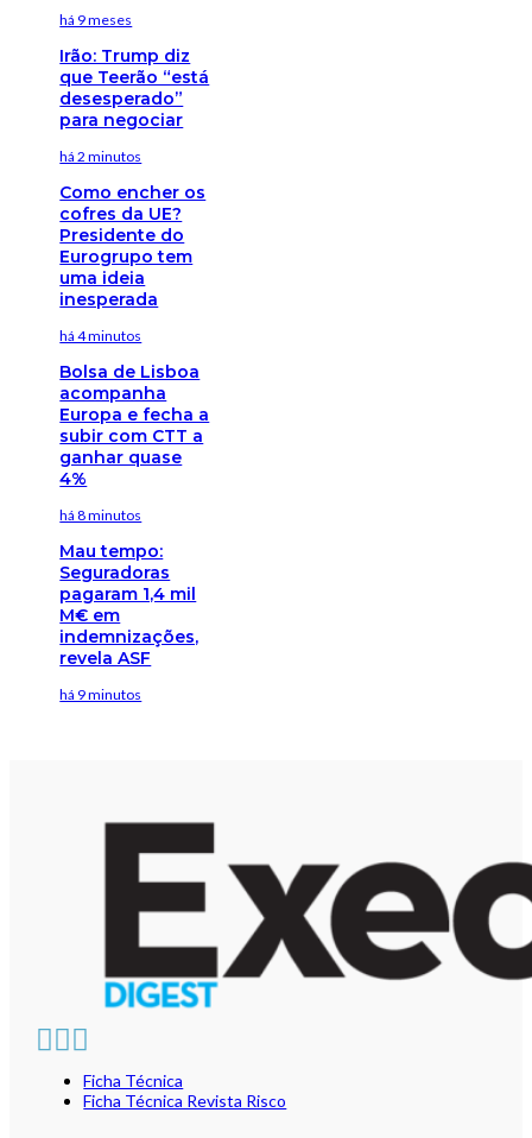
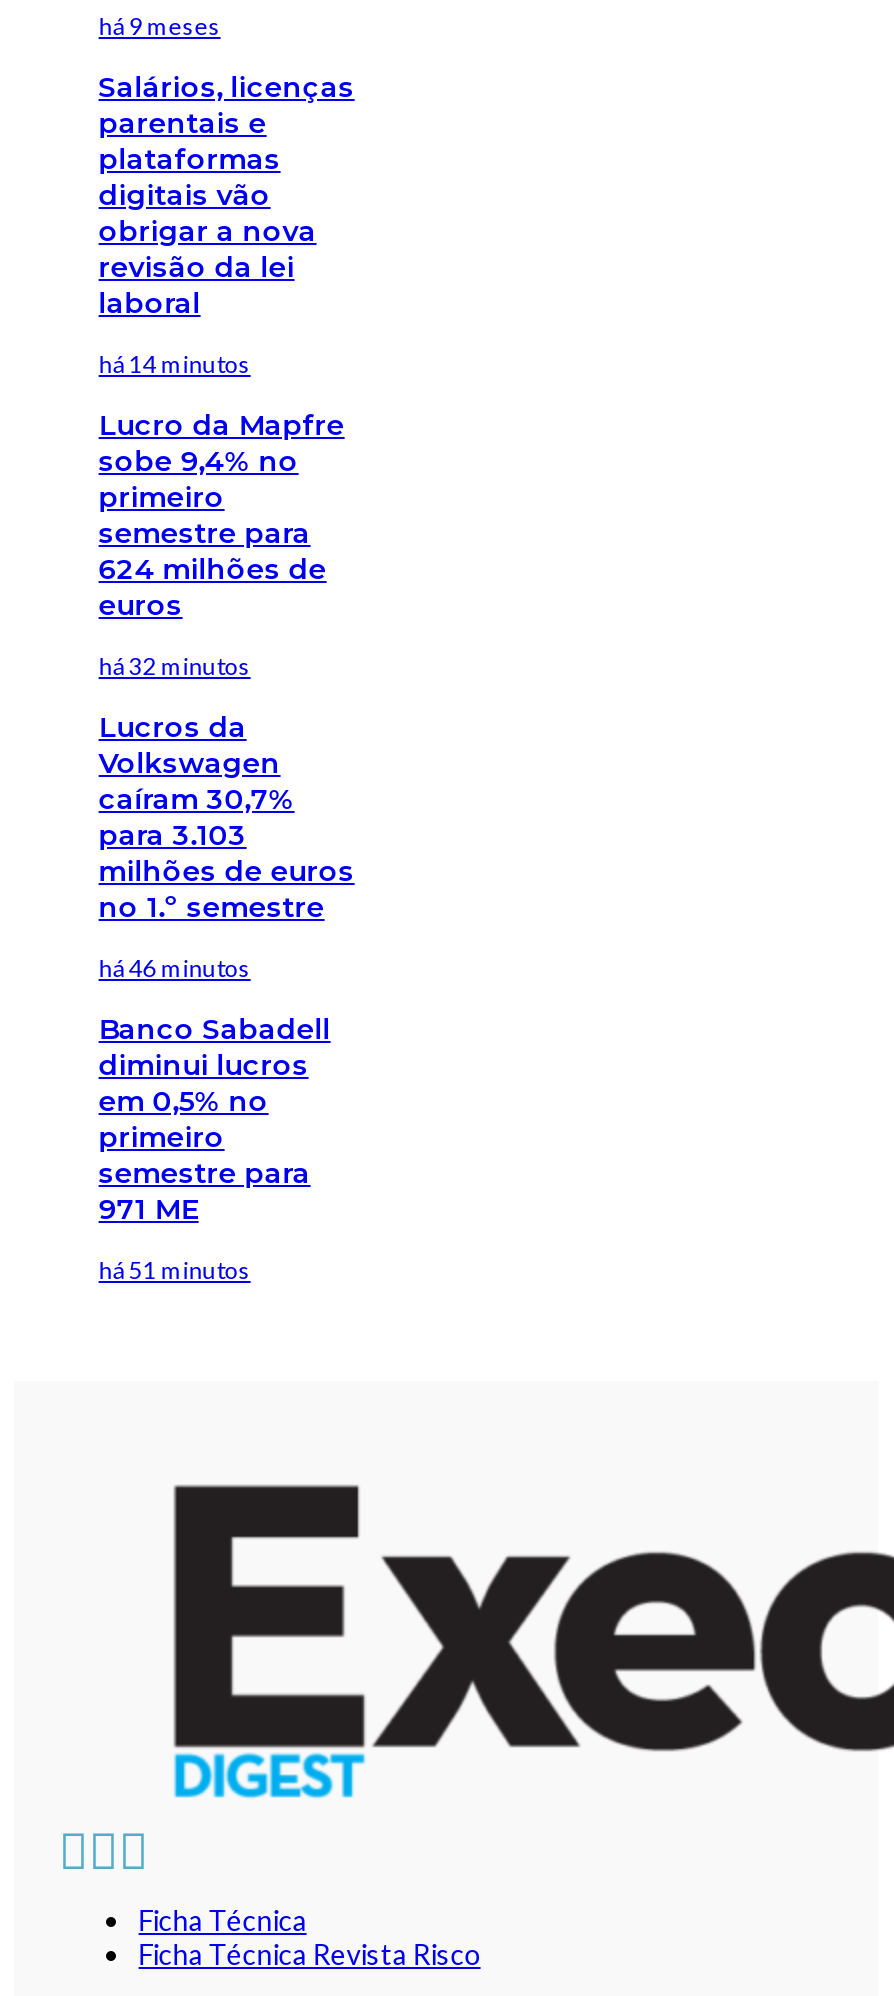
[60,45,209,130] Irão: Trump diz | que Teerão “está | desesperado” | para negociar -> [99,68,355,320] Salários, licenças | parentais e | plataformas | digitais vão | obrigar a nova | revisão da lei | laboral
[60,147,142,165] há 2 minutos -> [99,348,251,378] há 14 minutos
[60,181,206,309] Como encher os | cofres da UE? | Presidente do | Eurogrupo tem | uma ideia | inesperada -> [99,406,345,622] Lucro da Mapfre | sobe 9,4% no | primeiro | semestre para | 624 milhões de | euros
[60,326,142,344] há 4 minutos -> [99,650,251,680] há 32 minutos
[60,361,209,489] Bolsa de Lisboa | acompanha | Europa e fecha a | subir com CTT a | ganhar quase | 4% -> [99,708,355,924] Lucros da | Volkswagen | caíram 30,7% | para 3.103 | milhões de euros | no 1.º semestre
[60,505,142,523] há 8 minutos -> [99,952,251,982] há 46 minutos
[60,540,199,668] Mau tempo: | Seguradoras | pagaram 1,4 mil | M€ em | indemnizações, | revela ASF -> [99,1010,331,1226] Banco Sabadell | diminui lucros | em 0,5% no | primeiro | semestre para | 971 ME
[60,685,142,703] há 9 minutos -> [99,1254,251,1284] há 51 minutos

